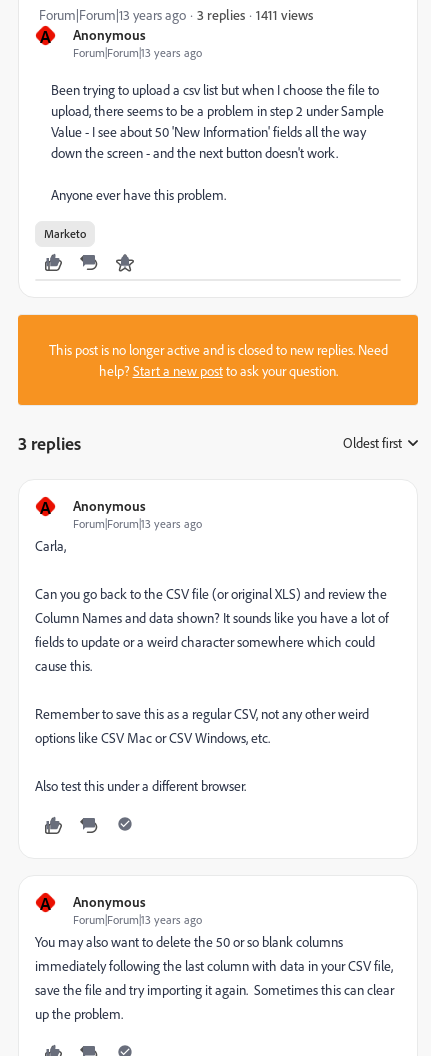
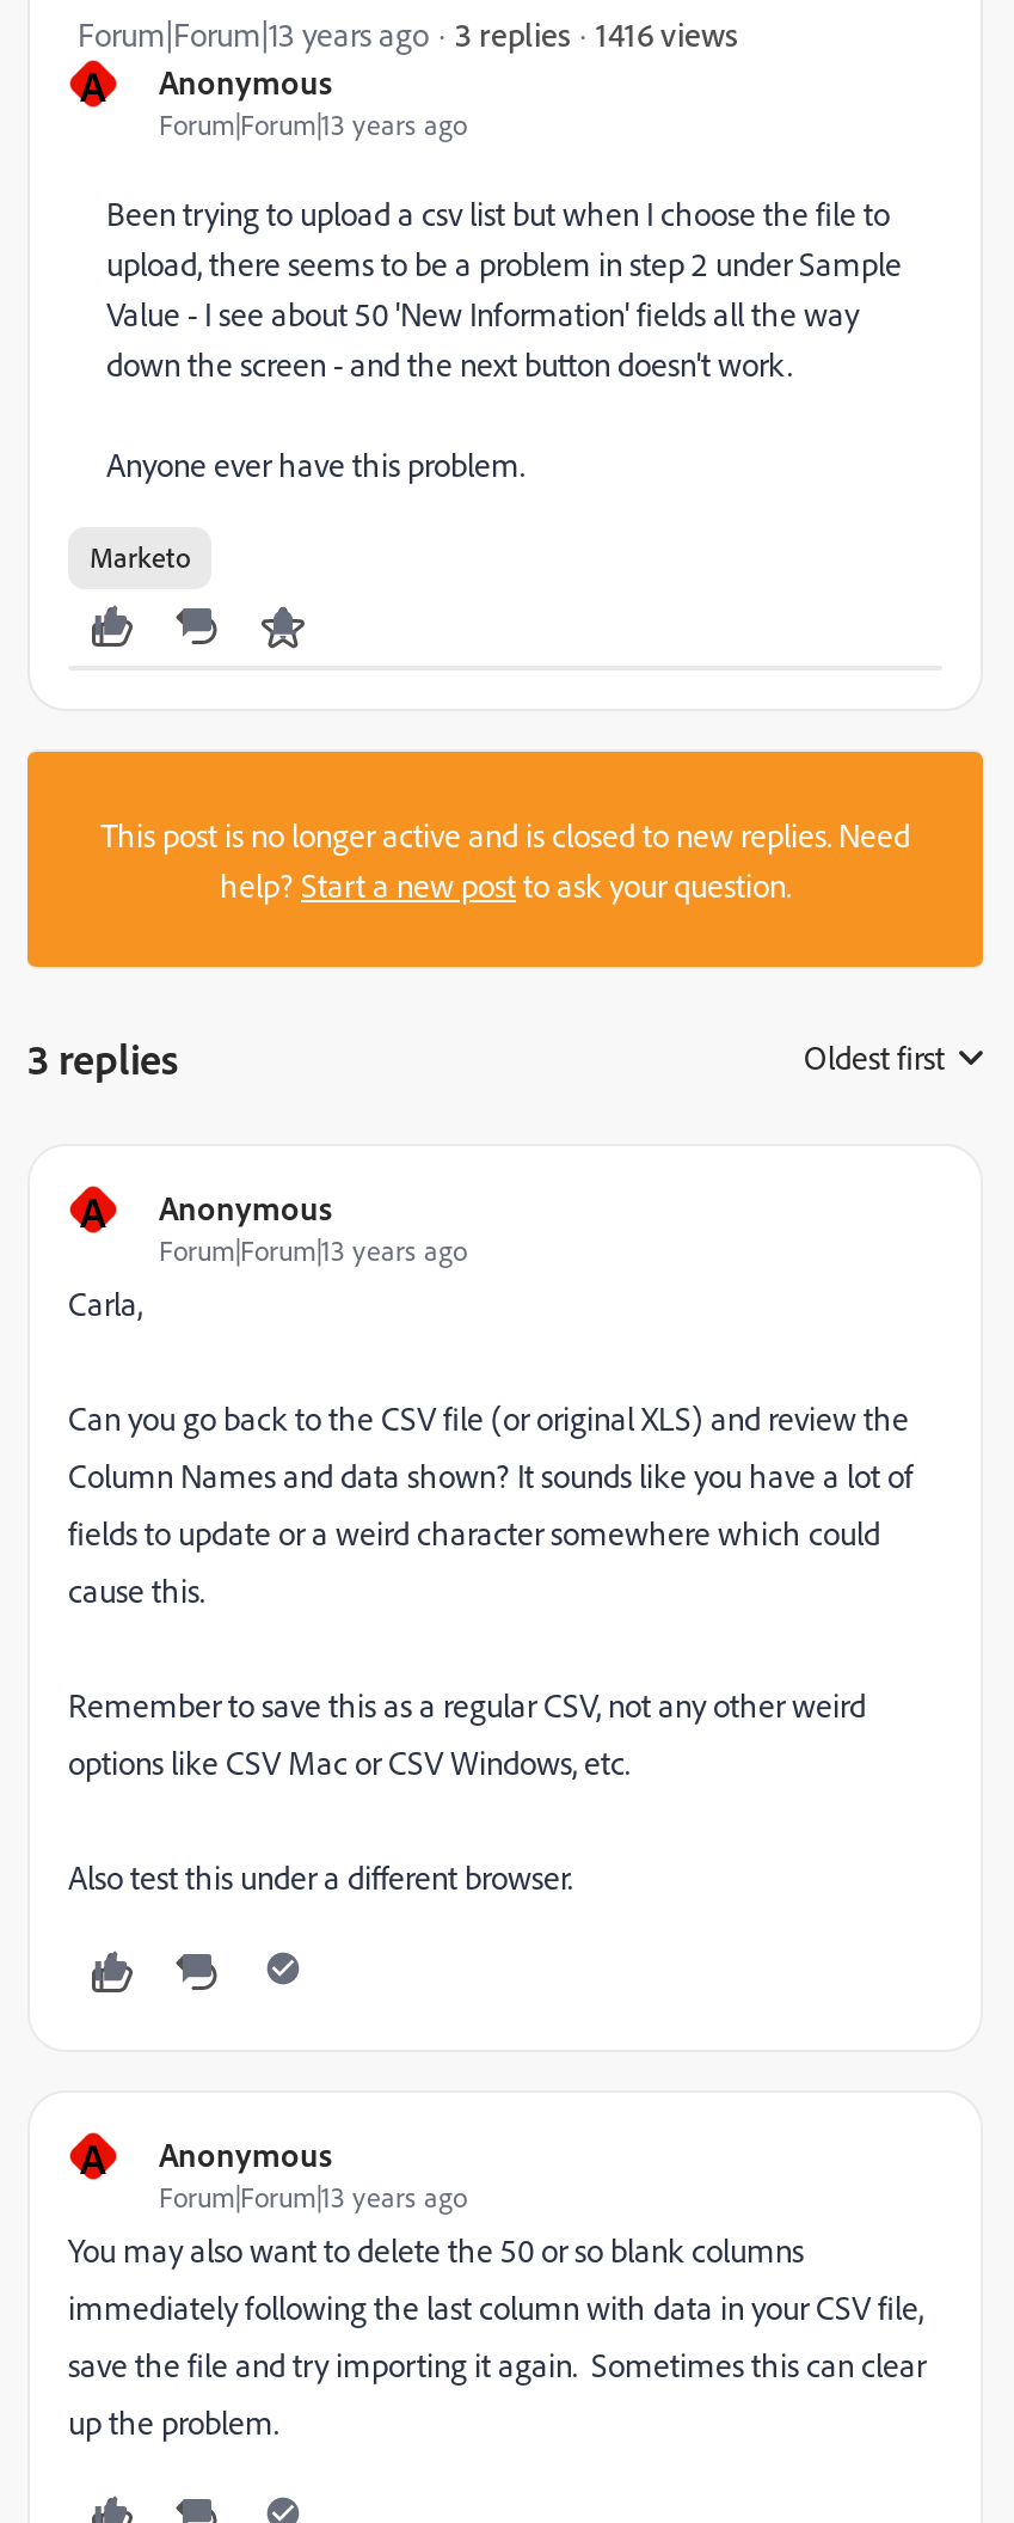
[256,5,313,22] 1411 views -> [596,12,737,53] 1416 views

